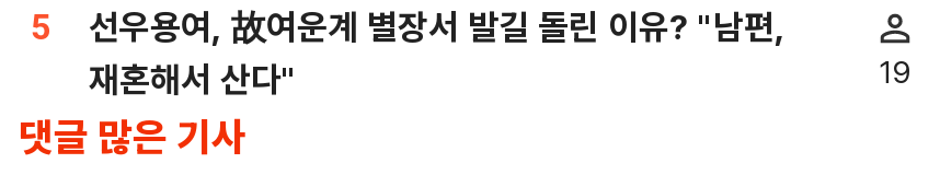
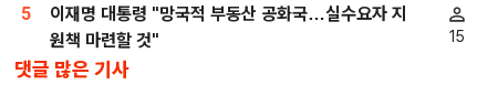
[89,7,911,101] 선우용여, 故여운계 별장서 발길 돌린 이유? "남편, | 재혼해서 산다" | 19 -> [50,3,465,51] 이재명 대통령 "망국적 부동산 공화국…실수요자 지 | 원책 마련할 것" | 15

